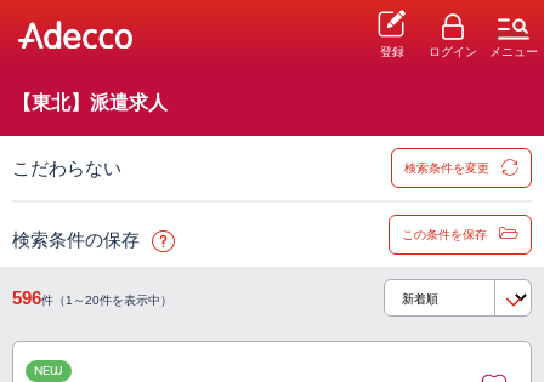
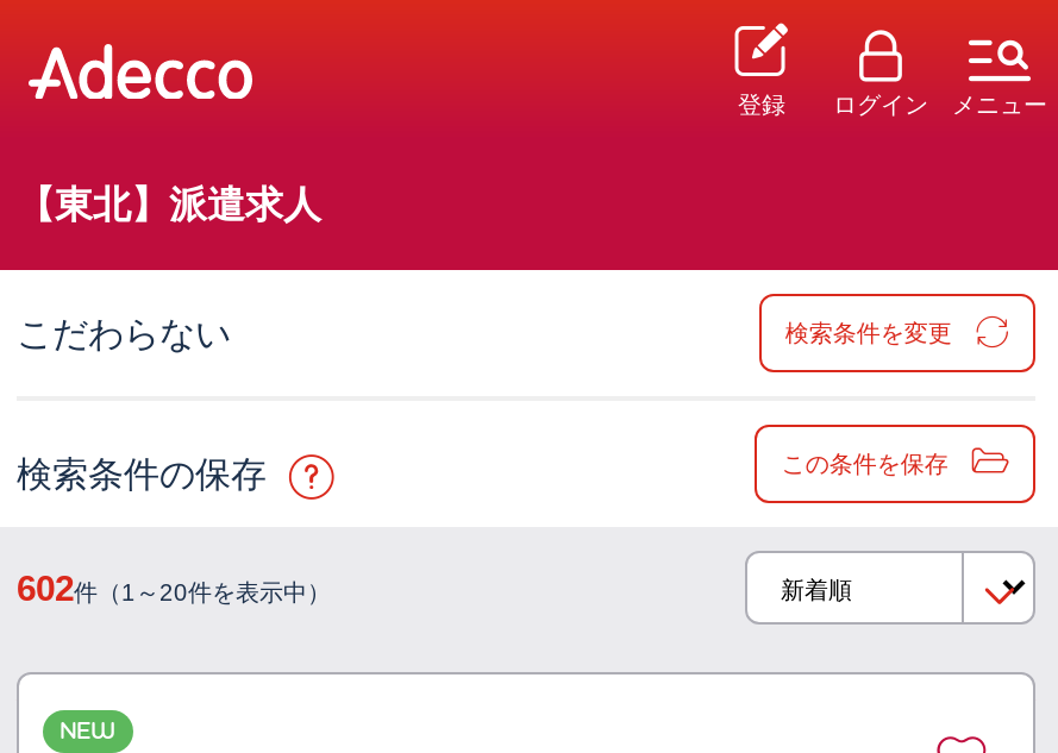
[12,287,172,308] 596件（1～20件を表示中） -> [17,567,331,607] 602件（1～20件を表示中）

